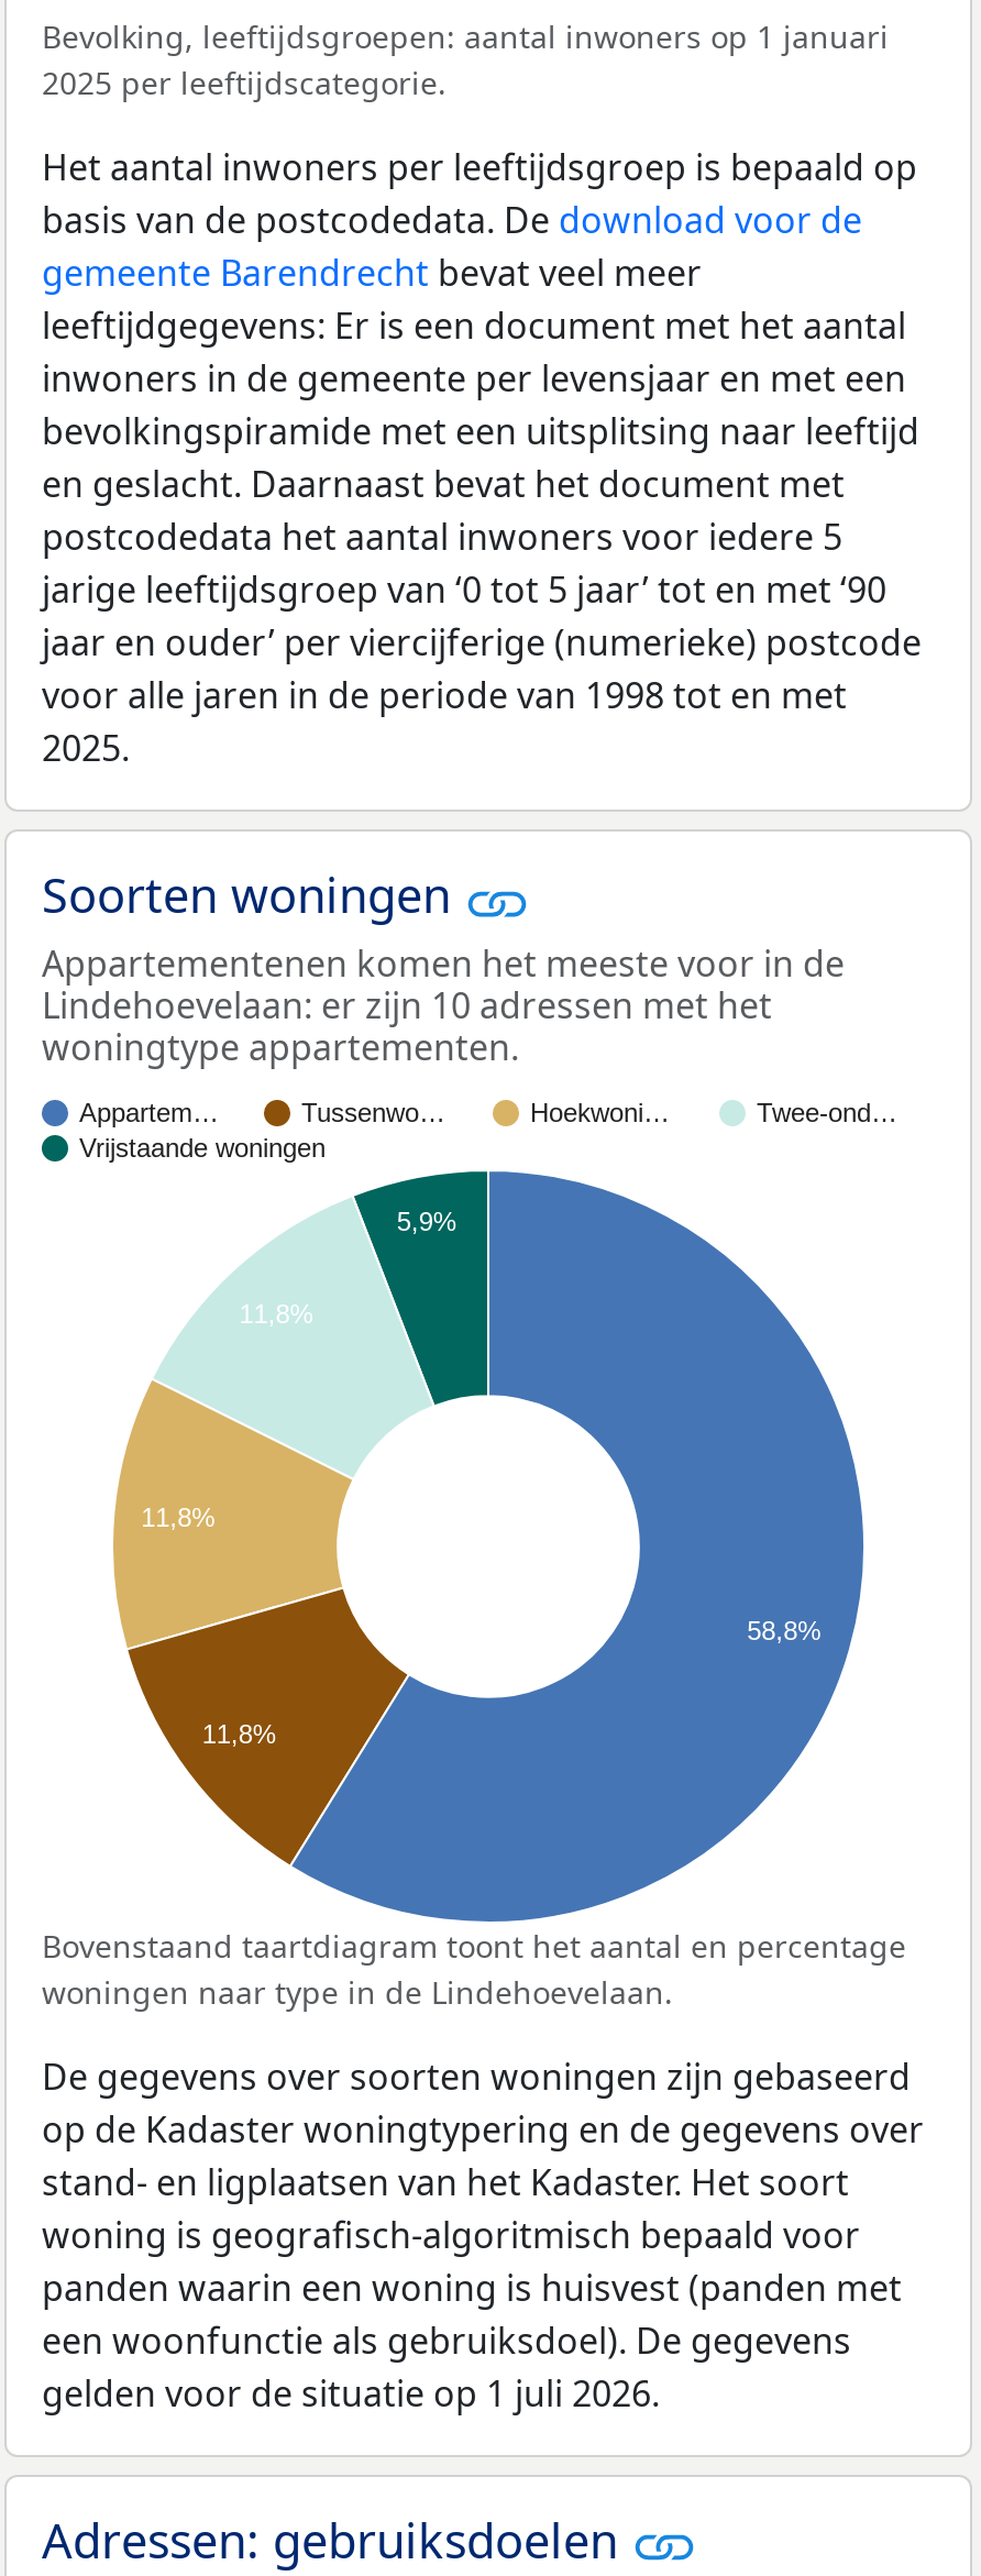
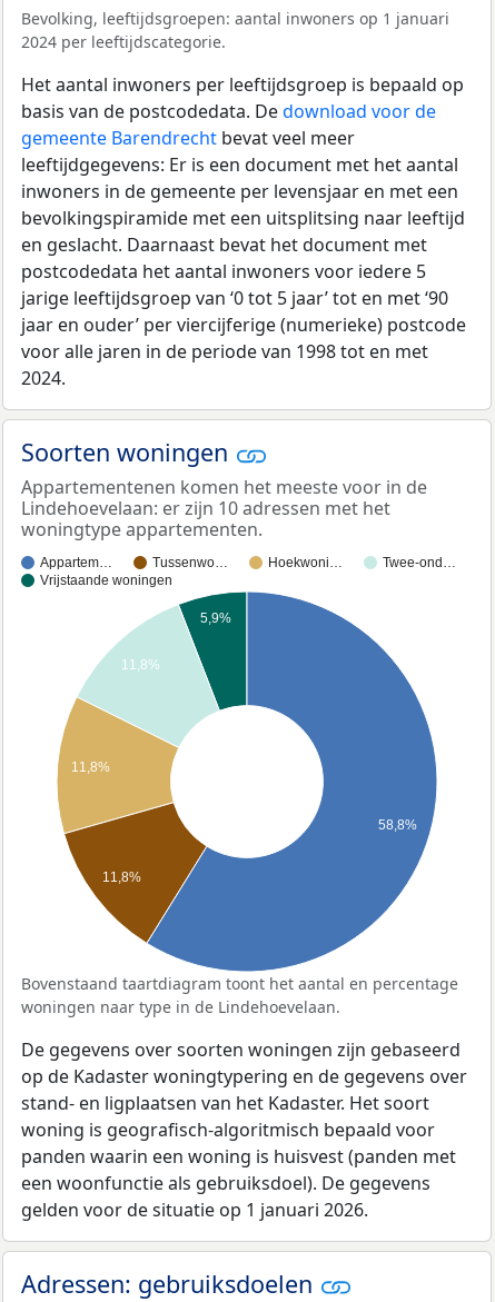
[42,62,447,104] 2025 per leeftijdscategorie. -> [21,31,226,53] 2024 per leeftijdscategorie.
[42,724,130,773] 2025. -> [21,366,66,391] 2024.
[42,2369,660,2417] gelden voor de situatie op 1 juli 2026. -> [21,1197,368,1222] gelden voor de situatie op 1 januari 2026.

